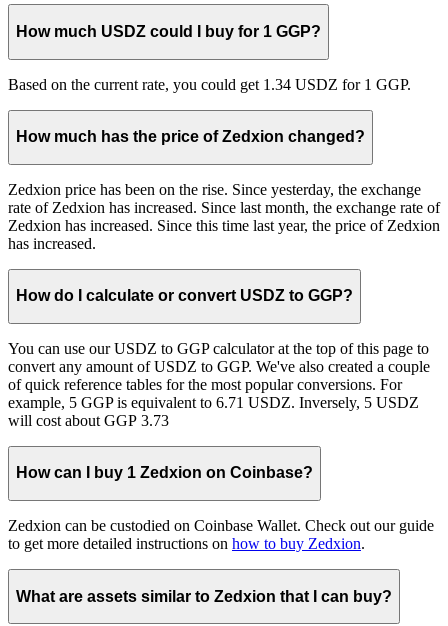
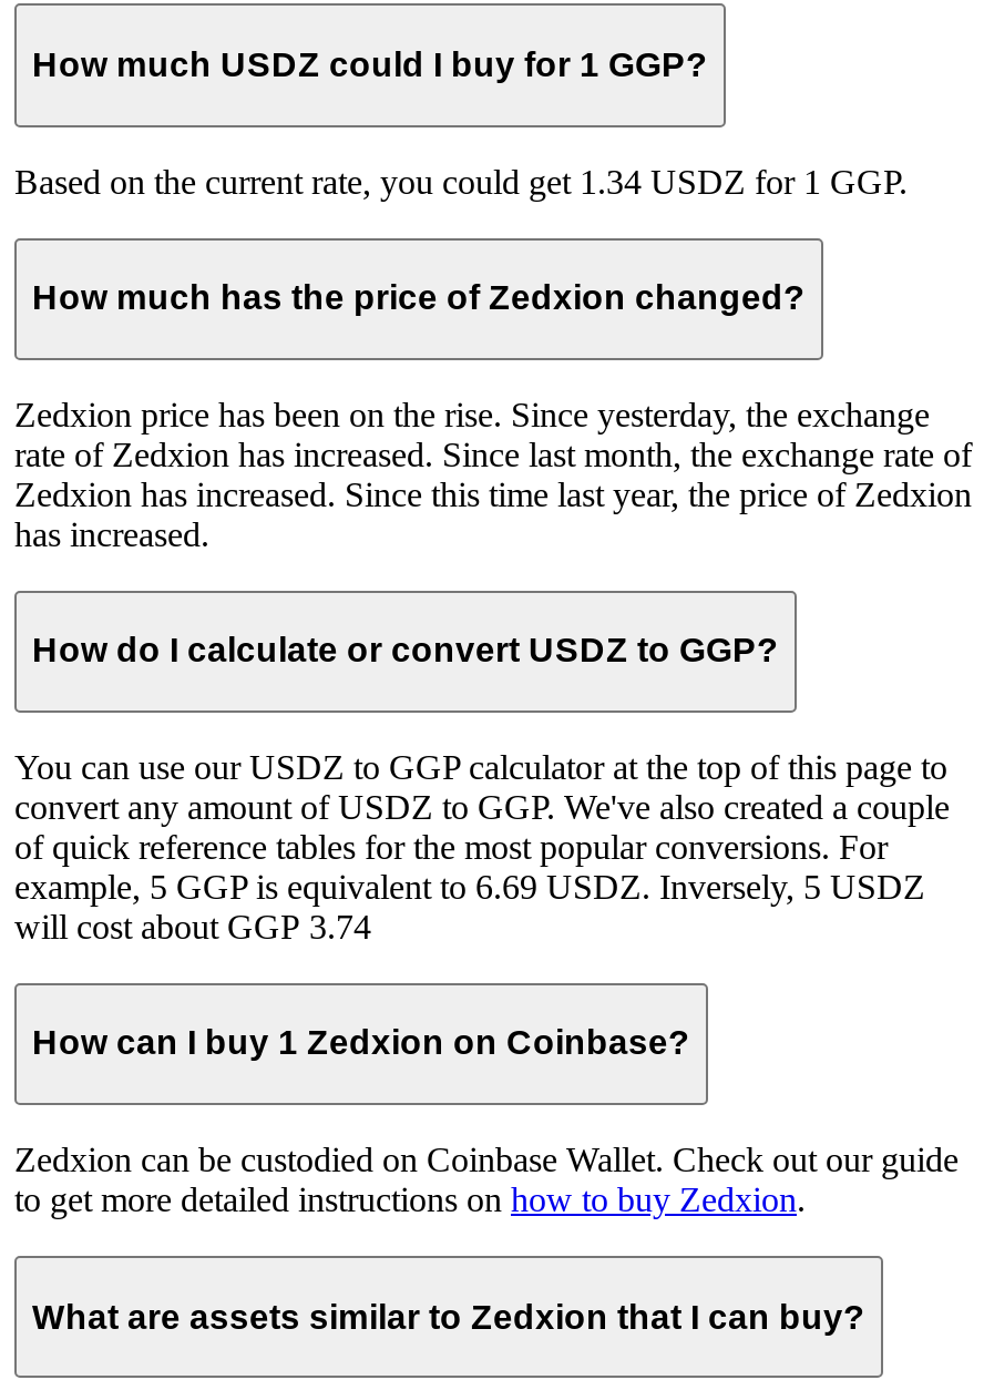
[8,394,419,411] example, 5 GGP is equivalent to 6.71 USDZ. Inversely, 5 USDZ -> [14,868,925,905] example, 5 GGP is equivalent to 6.69 USDZ. Inversely, 5 USDZ
[8,412,169,429] will cost about GGP 3.73 -> [14,908,371,945] will cost about GGP 3.74

